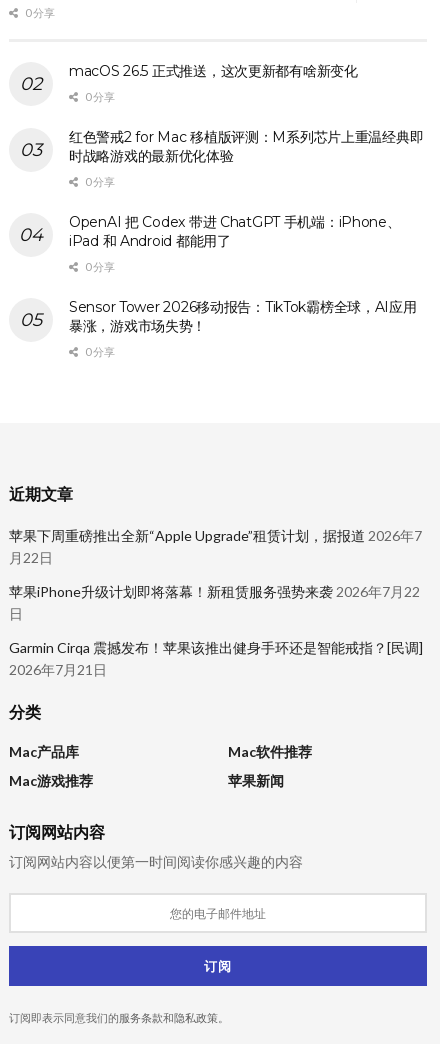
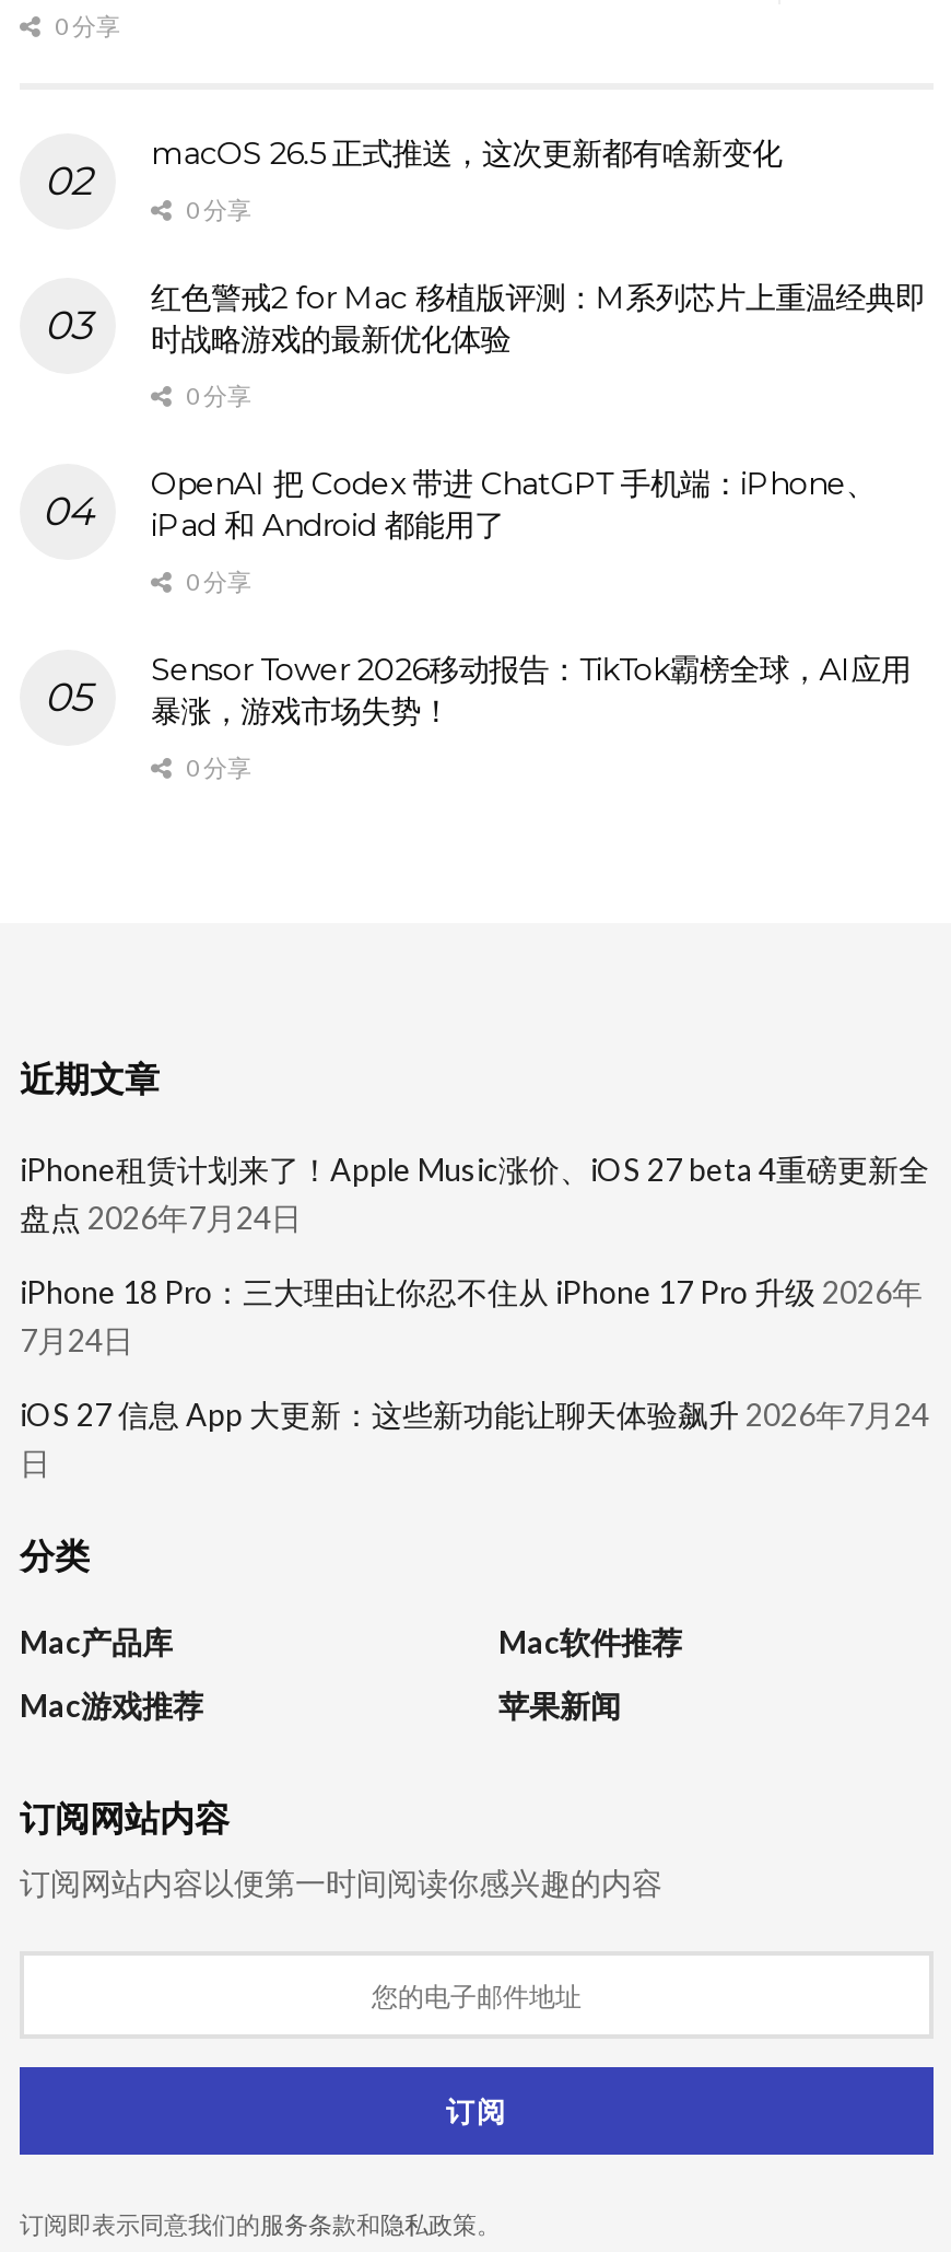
[9,527,422,600] 苹果下周重磅推出全新“Apple Upgrade”租赁计划，据报道 2026年7 | 月22日 | 苹果iPhone升级计划即将落幕！新租赁服务强势来袭 2026年7月22 -> [20,1151,929,1434] iPhone租赁计划来了！Apple Music涨价、iOS 27 beta 4重磅更新全 | 盘点 2026年7月24日 | iPhone 18 Pro：三大理由让你忍不住从 iPhone 17 Pro 升级 2026年 | 7月24日 | iOS 27 信息 App 大更新：这些新功能让聊天体验飙升 2026年7月24
moved [9,605,23,622] -> [20,1445,50,1482]: 日
[9,639,423,678] Garmin Cirqa 震撼发布！苹果该推出健身手环还是智能戒指？[民调] | 2026年7月21日 -> none

